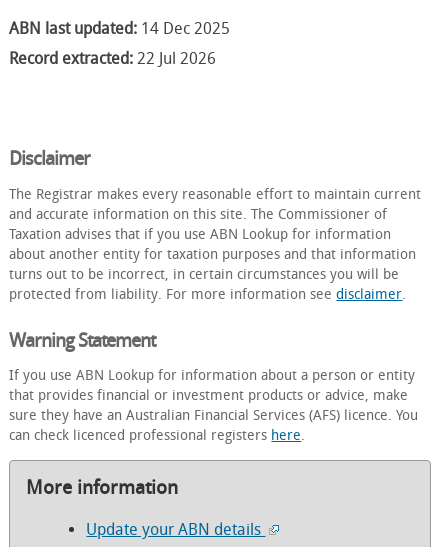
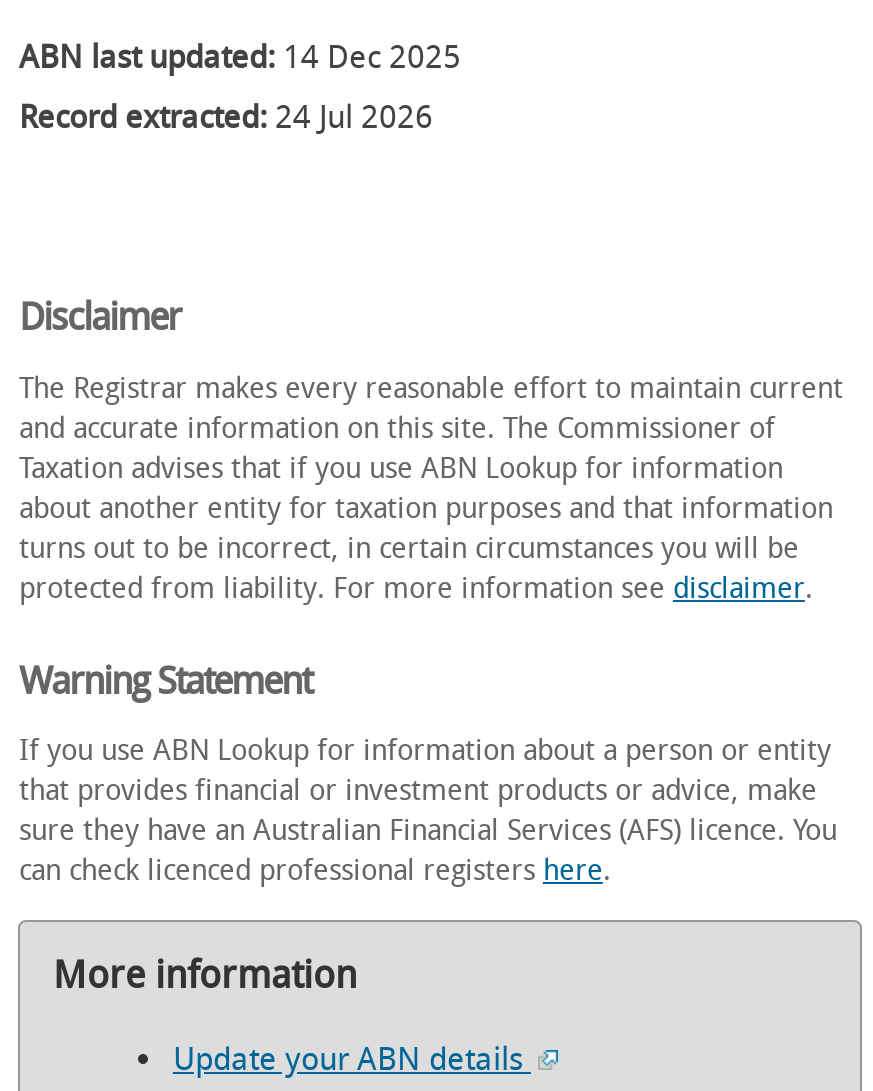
[9,49,216,68] Record extracted: 22 Jul 2026 -> [19,97,433,135] Record extracted: 24 Jul 2026

